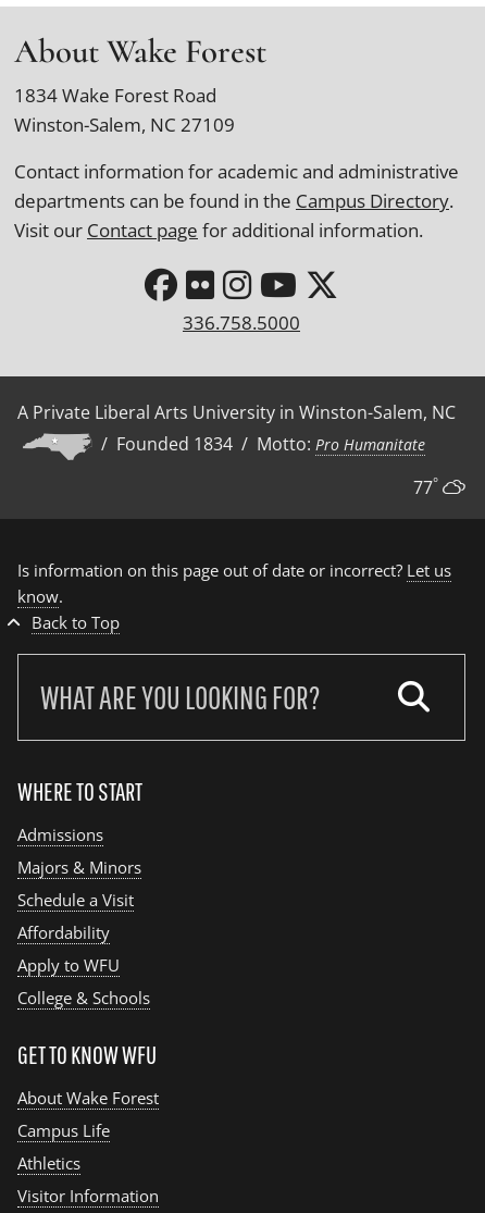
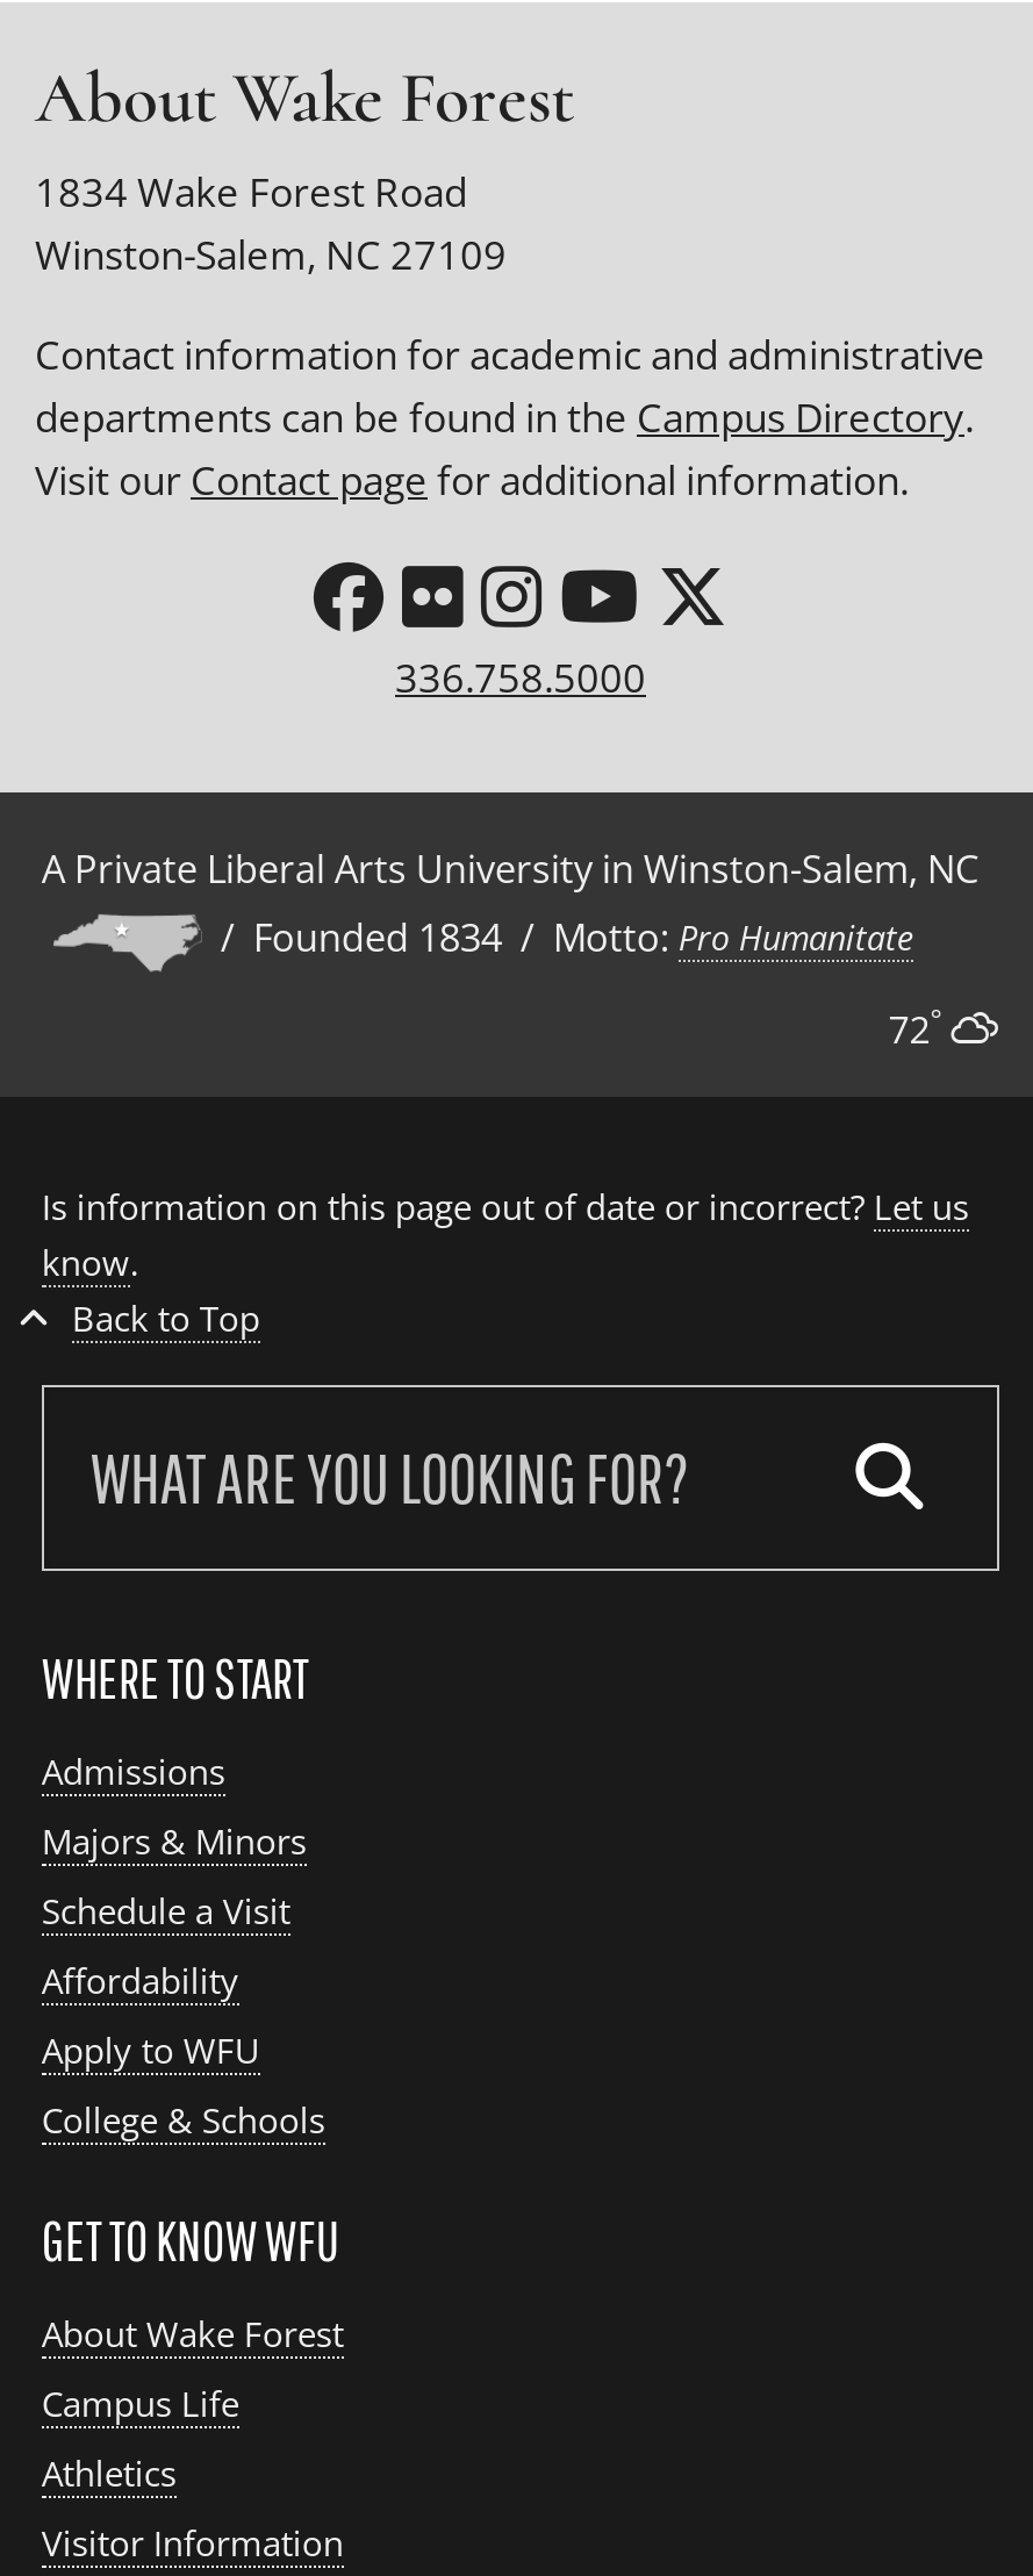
[413,473,438,499] 77° -> [888,999,942,1054] 72°

